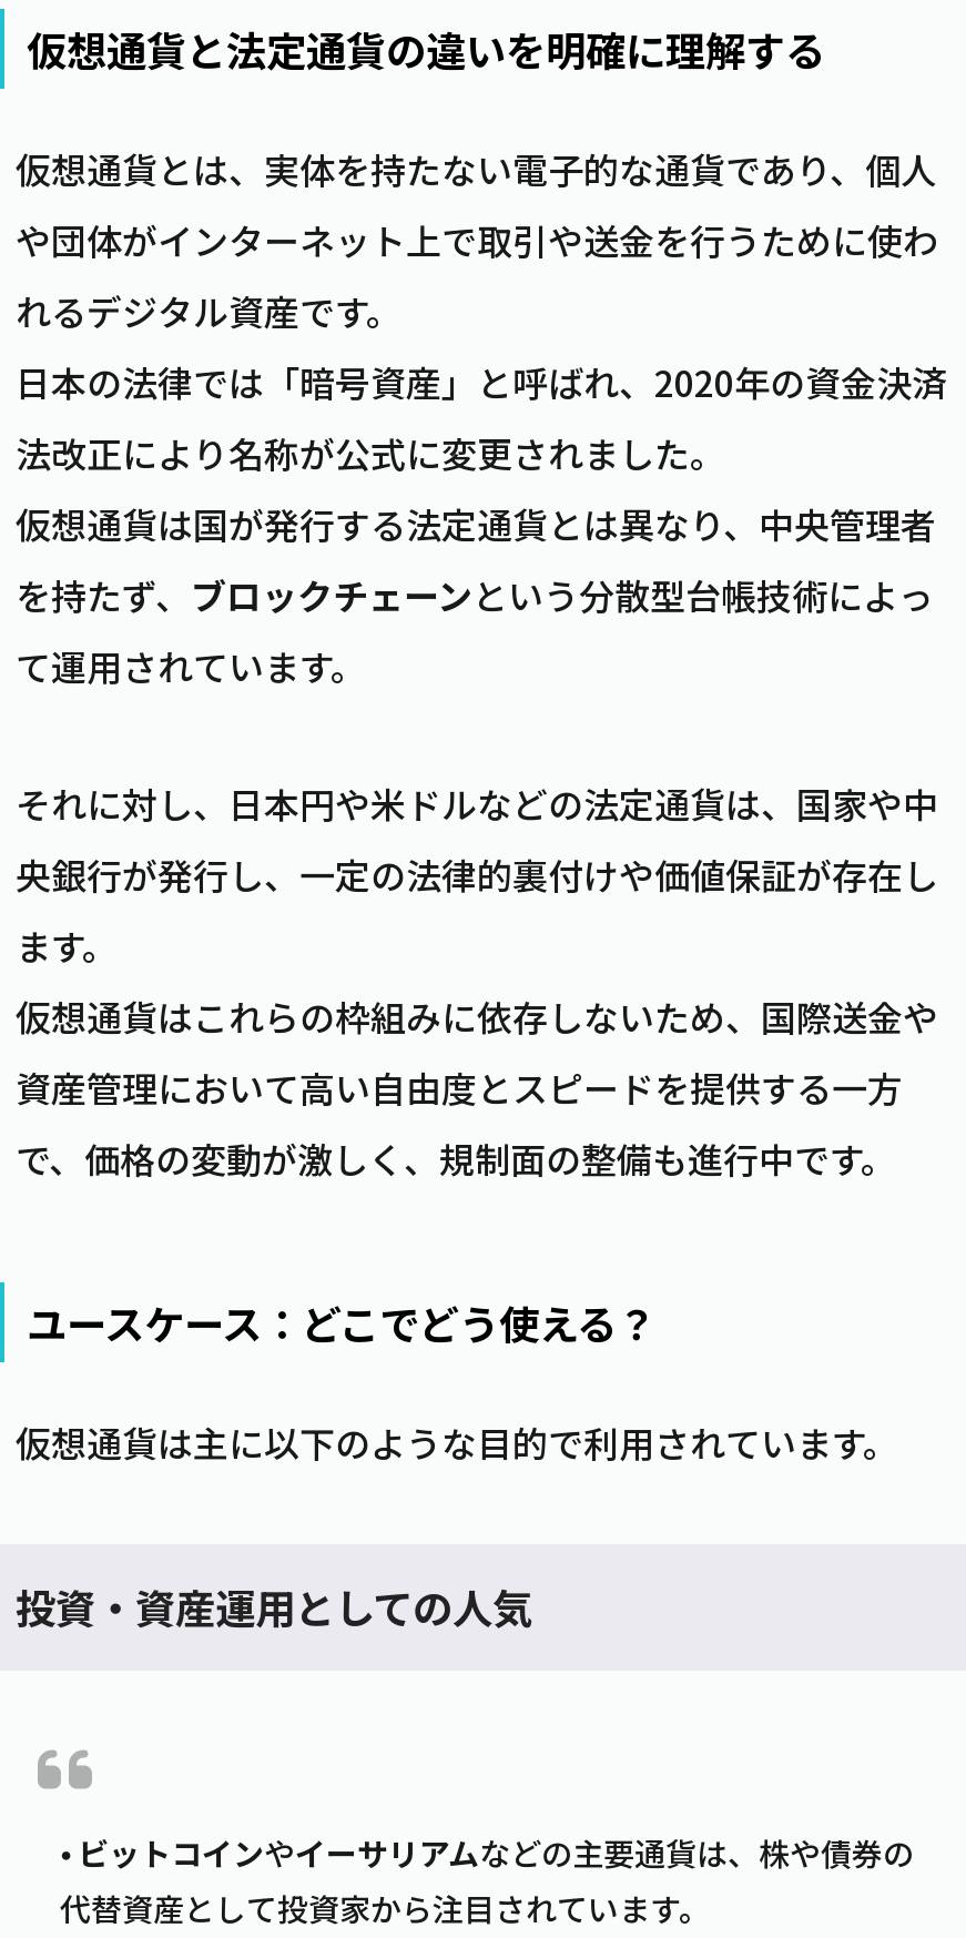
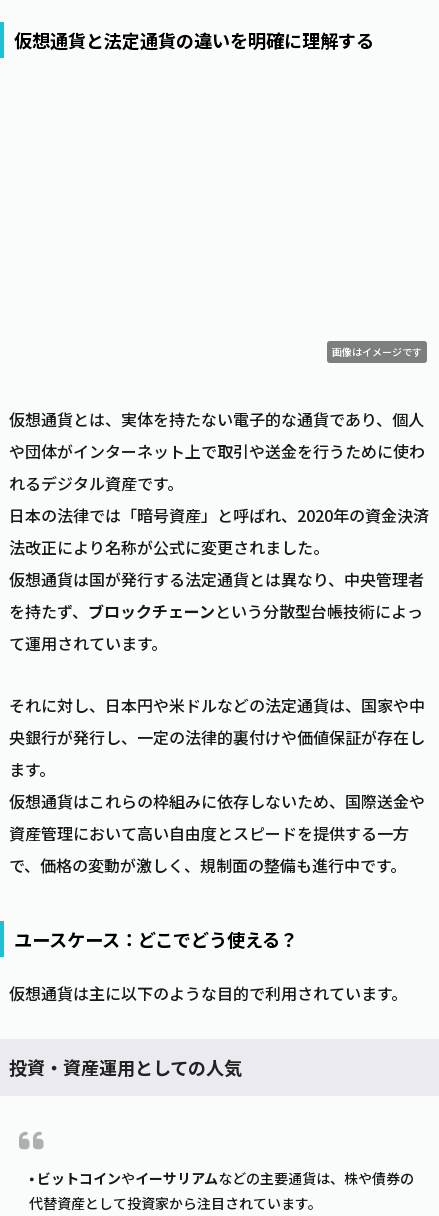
none -> [332,344,422,359] 画像はイメージです

